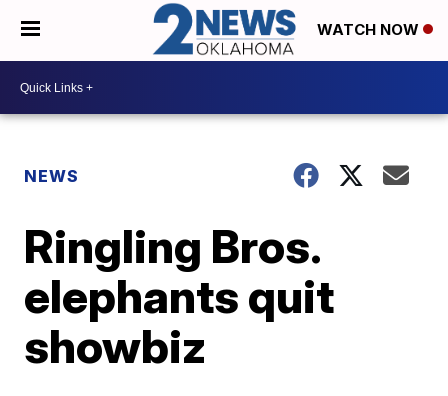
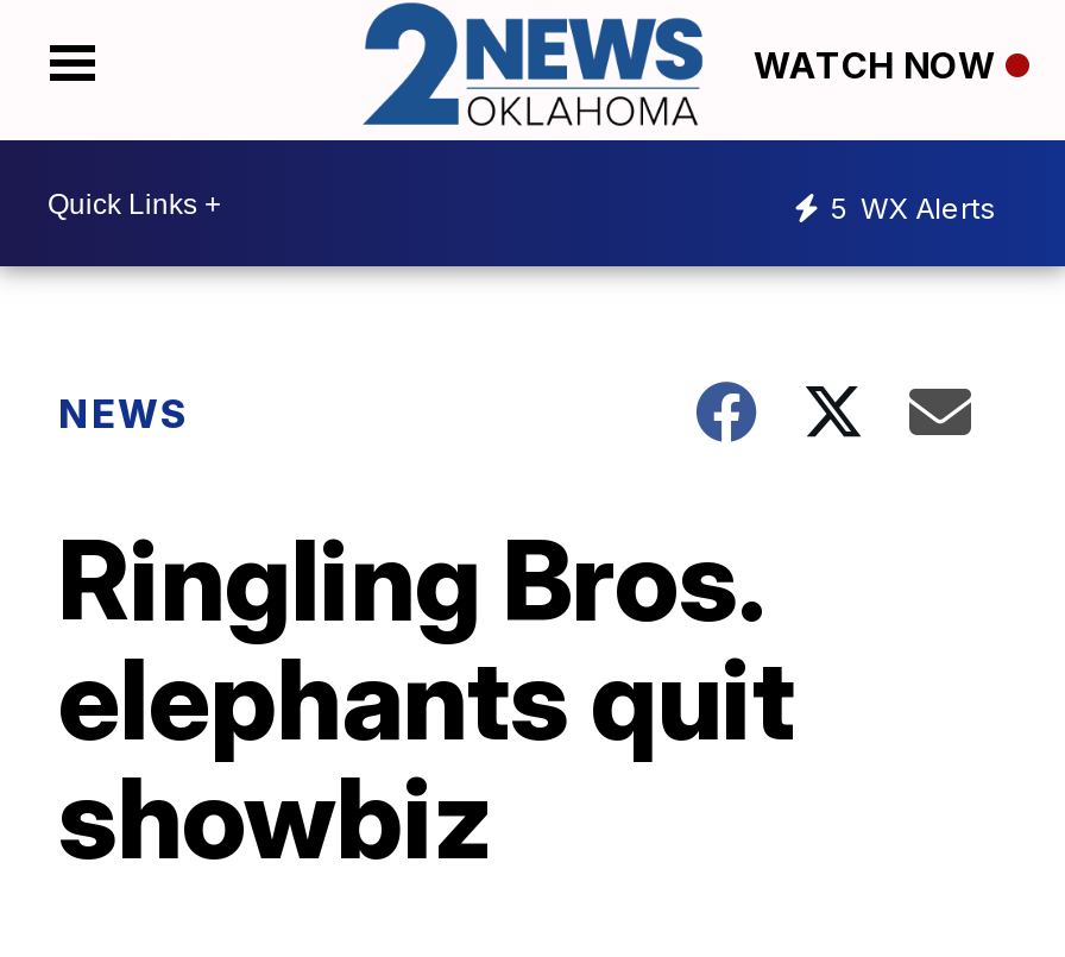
none -> [830,189,996,225] 5 WX Alerts

